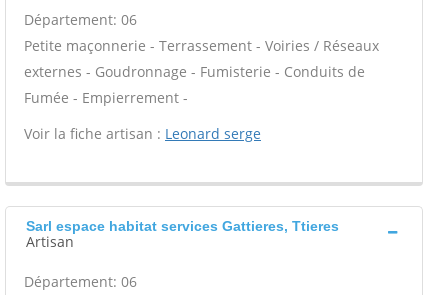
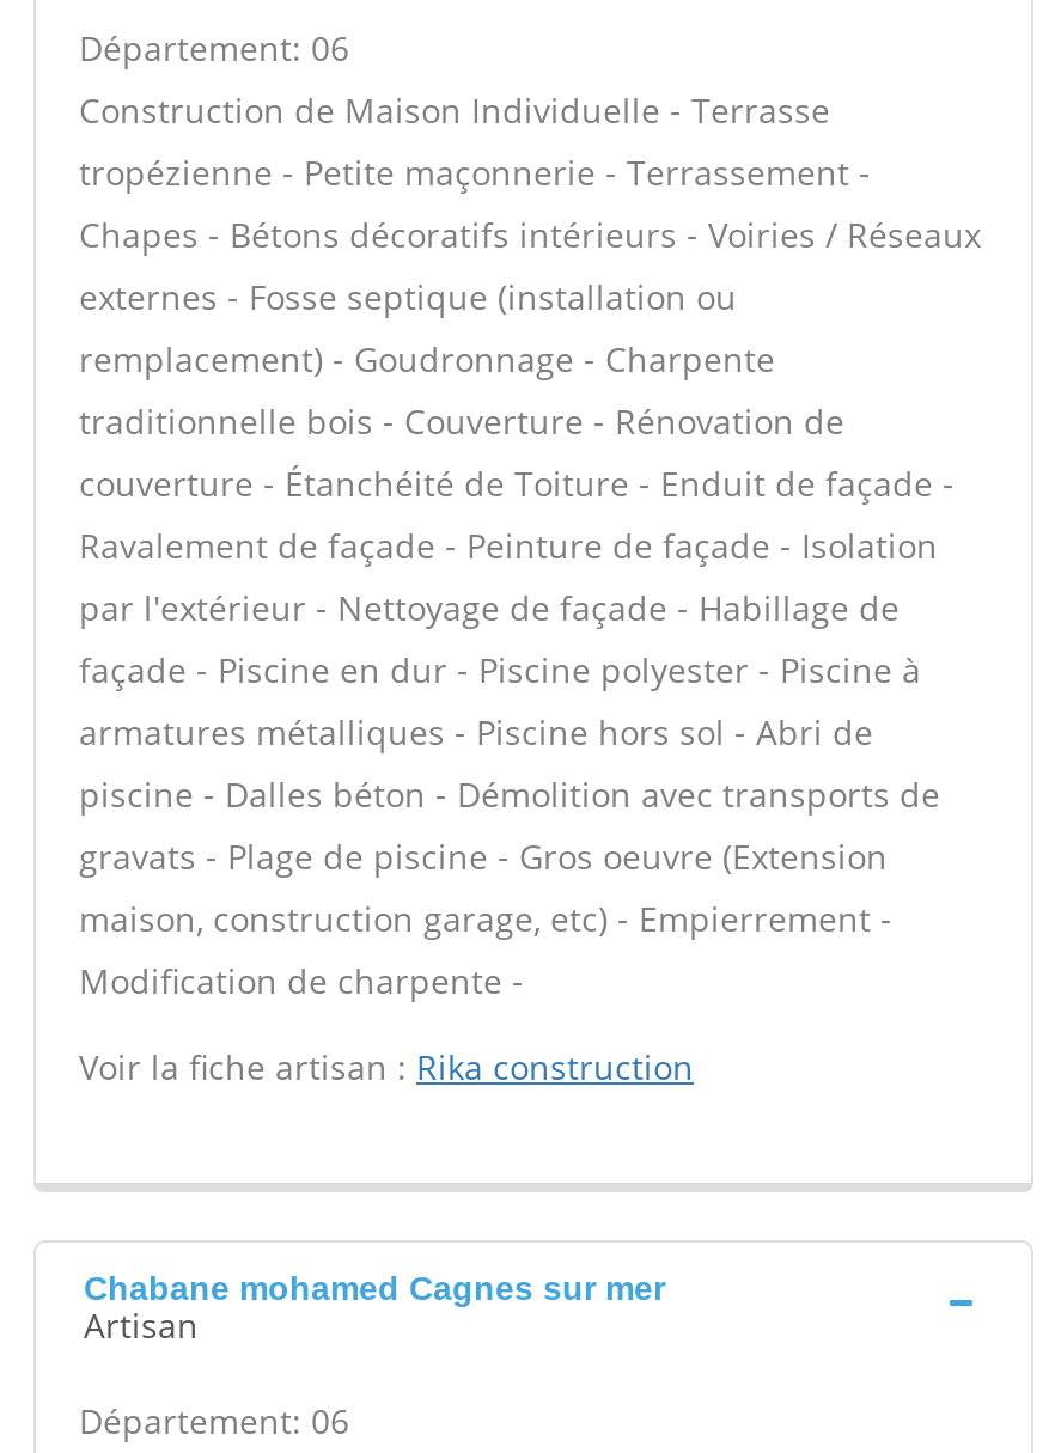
[24,36,379,107] Petite maçonnerie - Terrassement - Voiries / Réseaux | externes - Goudronnage - Fumisterie - Conduits de | Fumée - Empierrement - -> [79,87,981,1003] Construction de Maison Individuelle - Terrasse | tropézienne - Petite maçonnerie - Terrassement - | Chapes - Bétons décoratifs intérieurs - Voiries / Réseaux | externes - Fosse septique (installation ou | remplacement) - Goudronnage - Charpente | traditionnelle bois - Couverture - Rénovation de | couverture - Étanchéité de Toiture - Enduit de façade - | Ravalement de façade - Peinture de façade - Isolation | par l'extérieur - Nettoyage de façade - Habillage de | façade - Piscine en dur - Piscine polyester - Piscine à | armatures métalliques - Piscine hors sol - Abri de | piscine - Dalles béton - Démolition avec transports de | gravats - Plage de piscine - Gros oeuvre (Extension | maison, construction garage, etc) - Empierrement - | Modification de charpente -
[24,124,261,143] Voir la fiche artisan : Leonard serge -> [79,1044,694,1089] Voir la fiche artisan : Rika construction
[26,218,339,234] Sarl espace habitat services Gattieres, Ttieres -> [84,1269,665,1307] Chabane mohamed Cagnes sur mer

